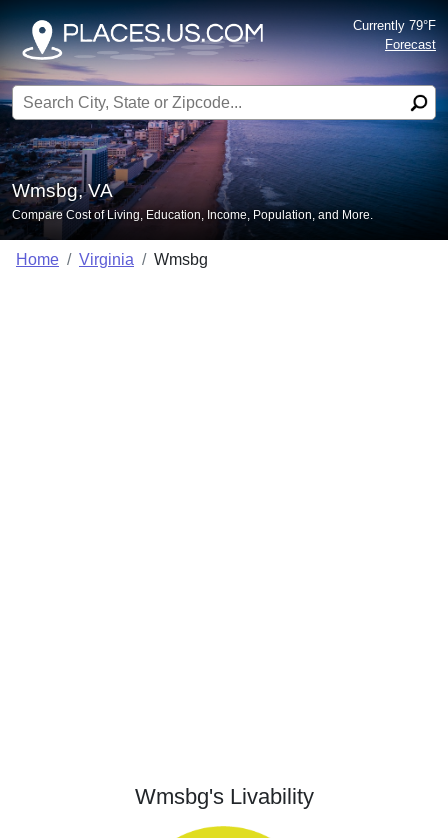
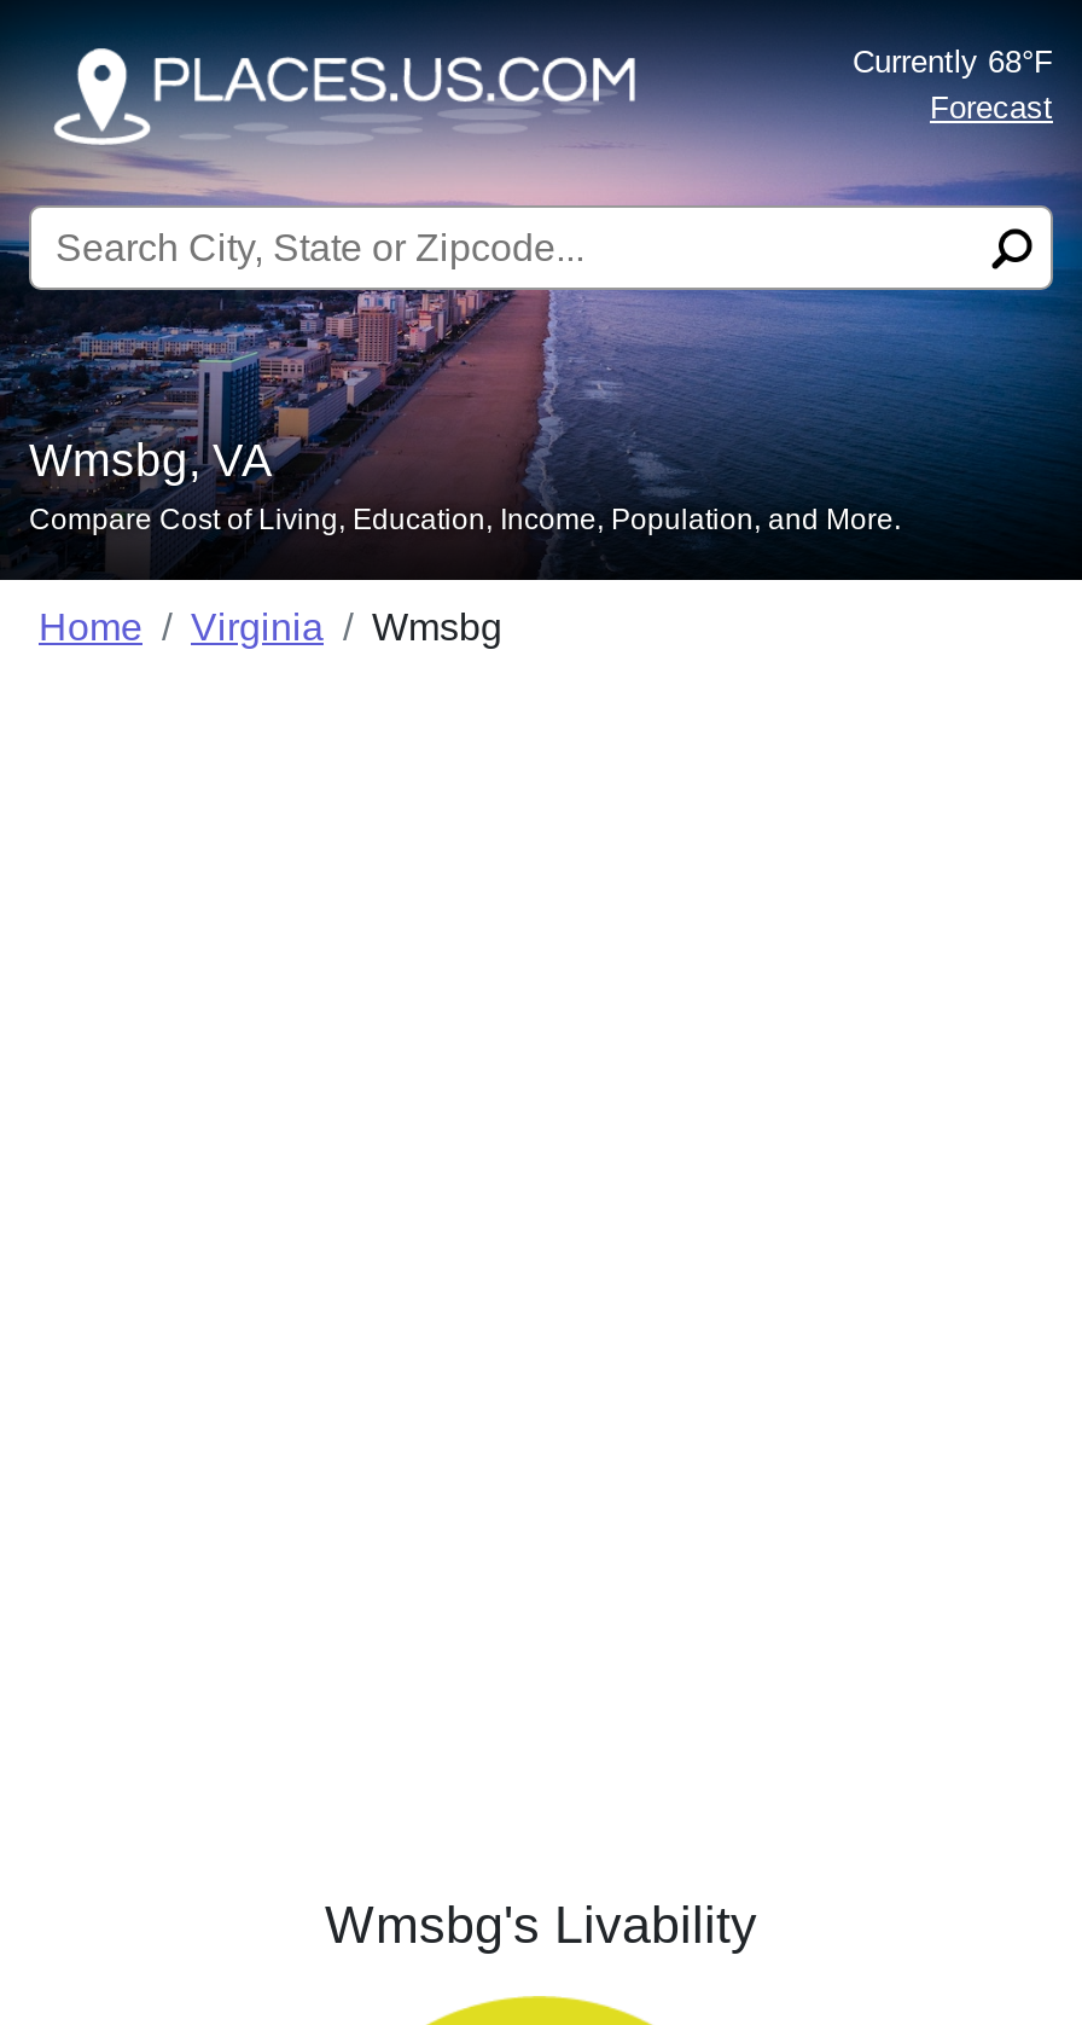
[353,18,436,33] Currently 79°F -> [853,43,1053,80] Currently 68°F

